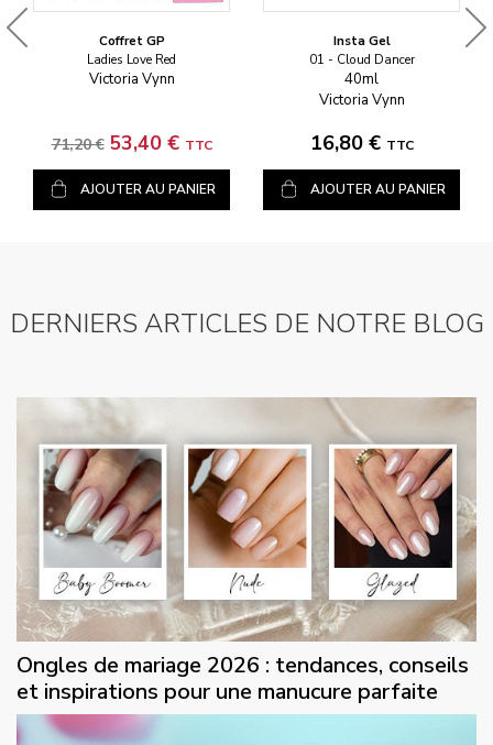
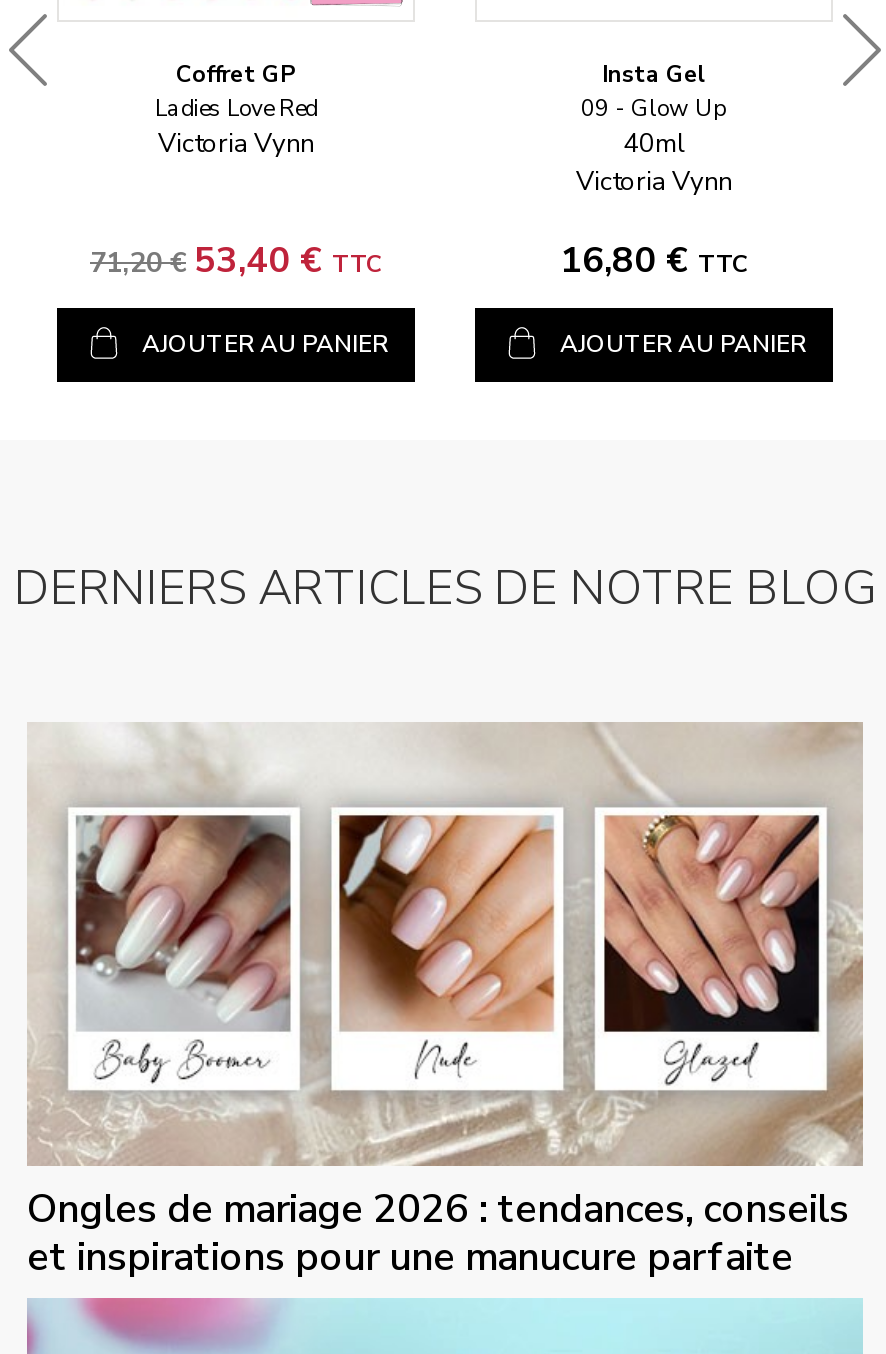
[309,50,414,68] 01 - Cloud Dancer -> [581,92,727,124] 09 - Glow Up

